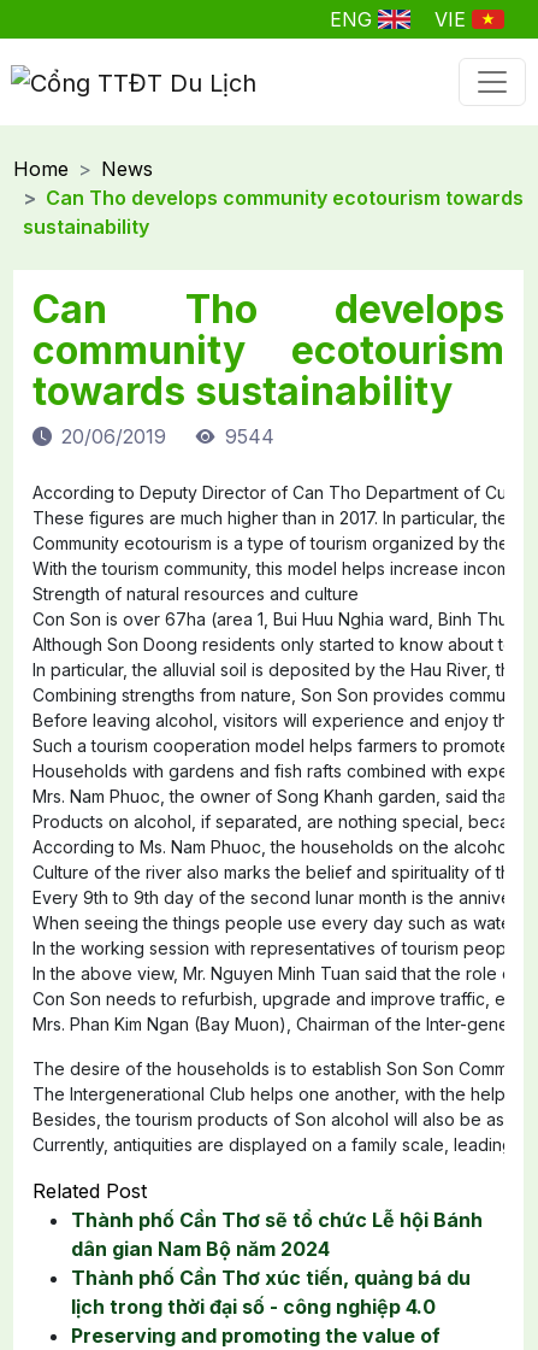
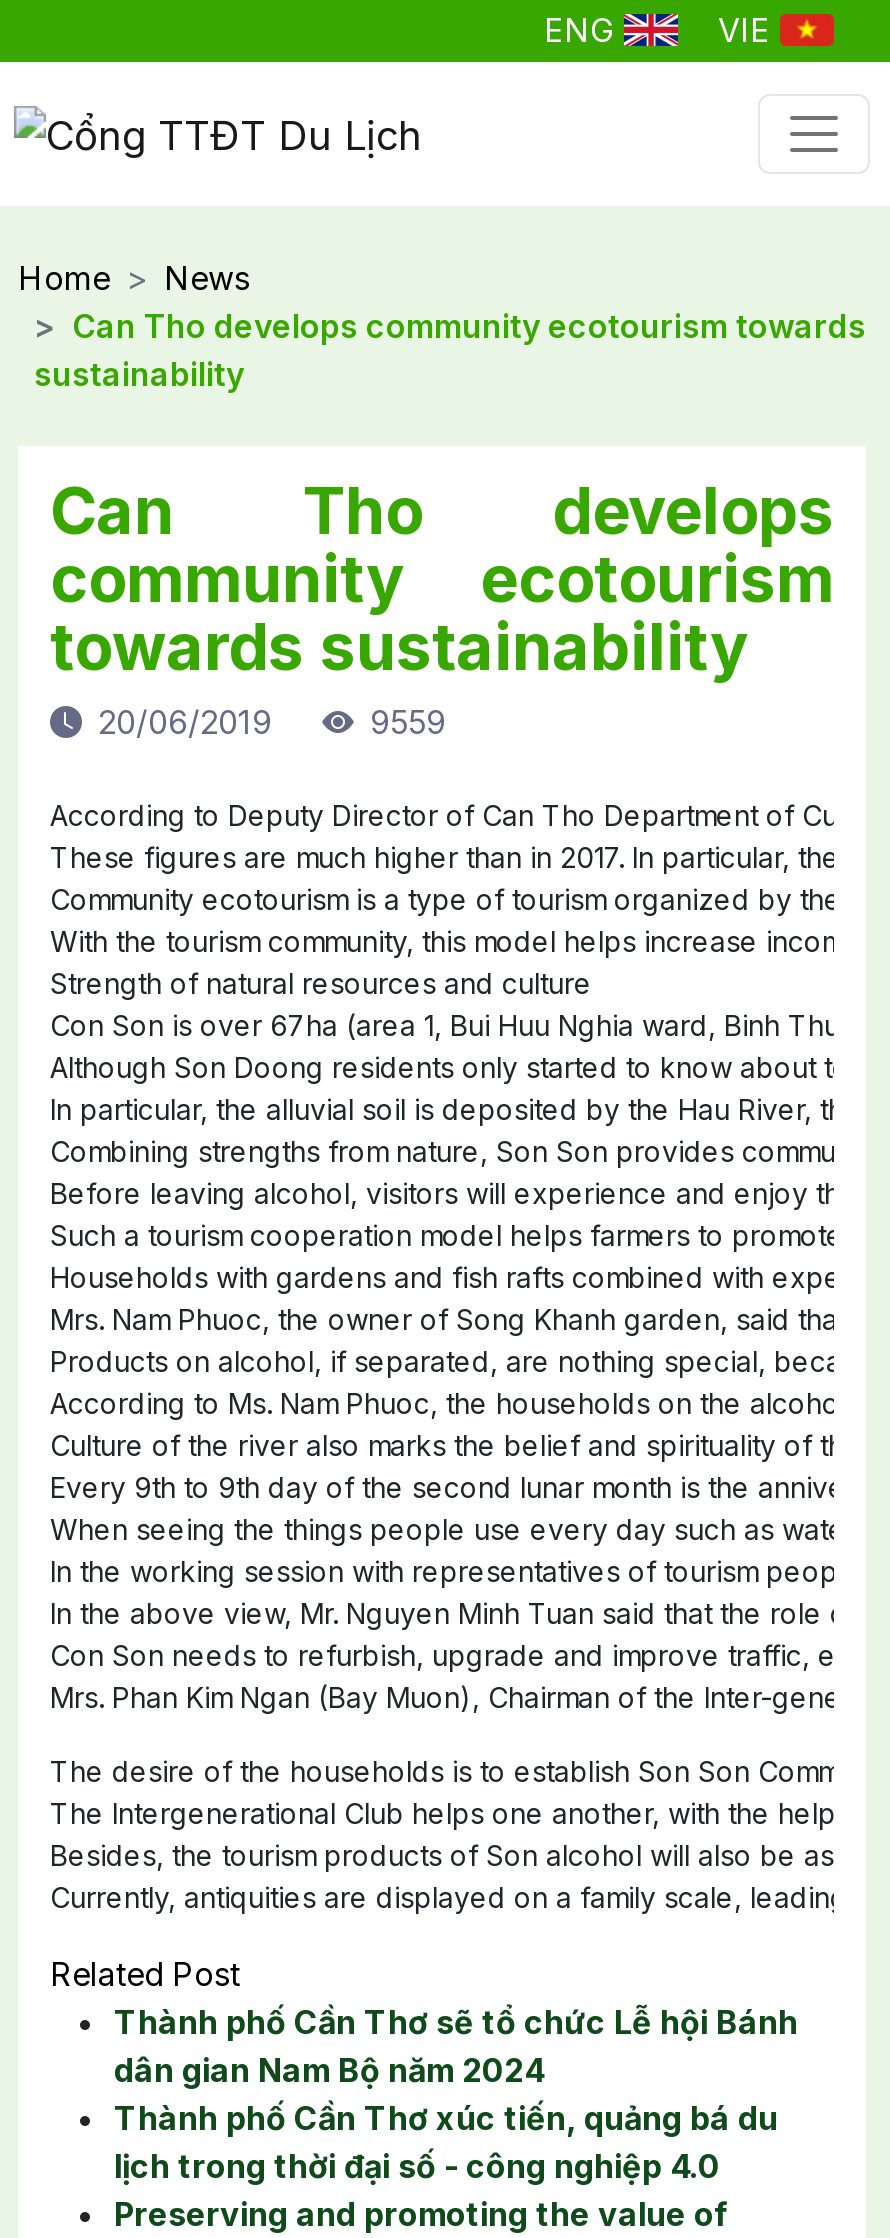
[225,424,274,448] 9544 -> [370,701,446,741] 9559

